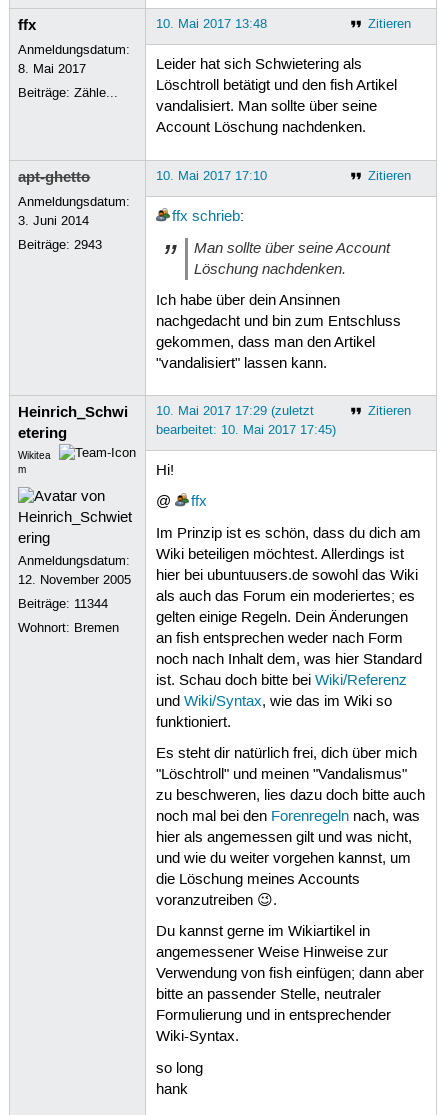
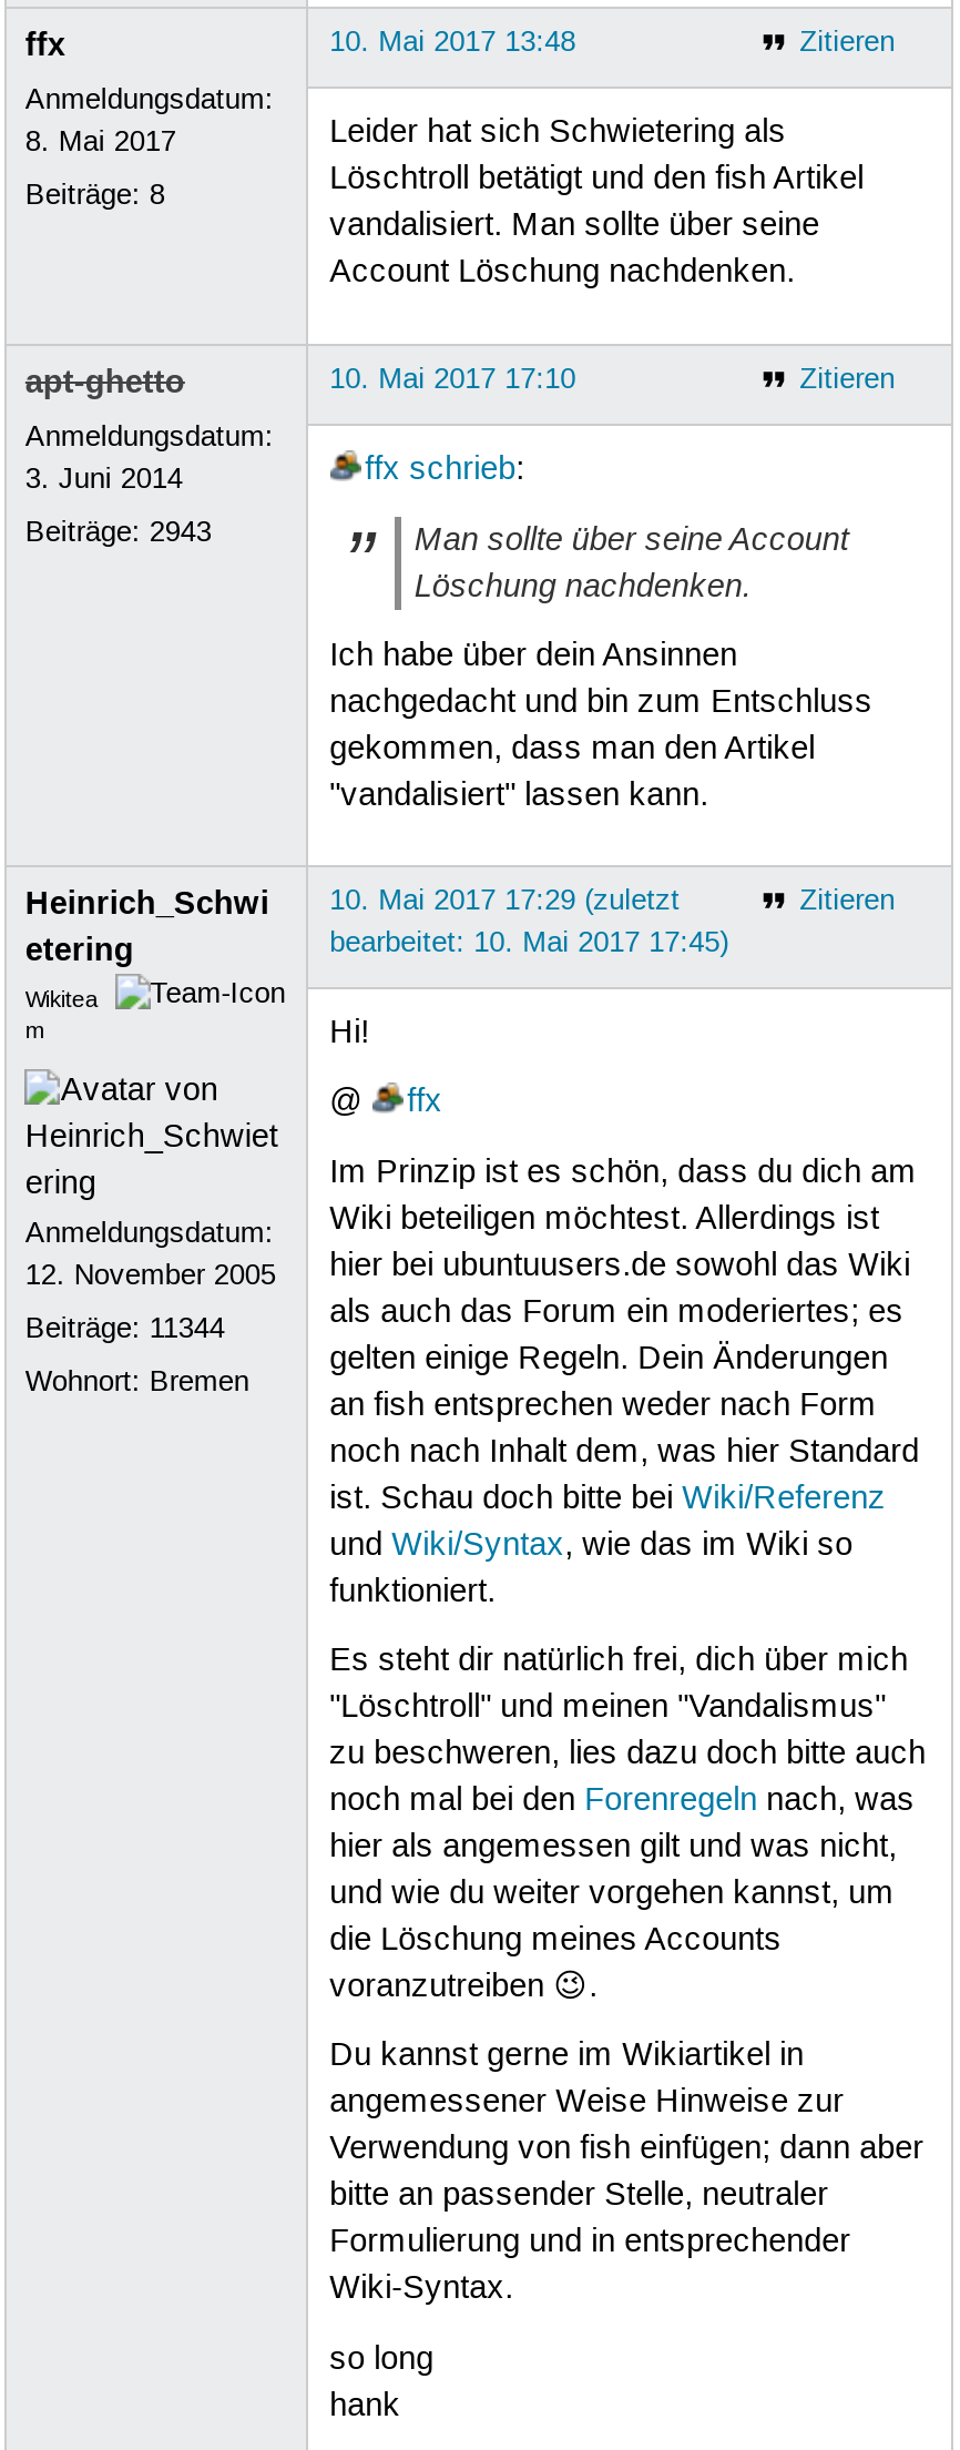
[18,85,118,101] Beiträge: Zähle... -> [25,177,165,213] Beiträge: 8

